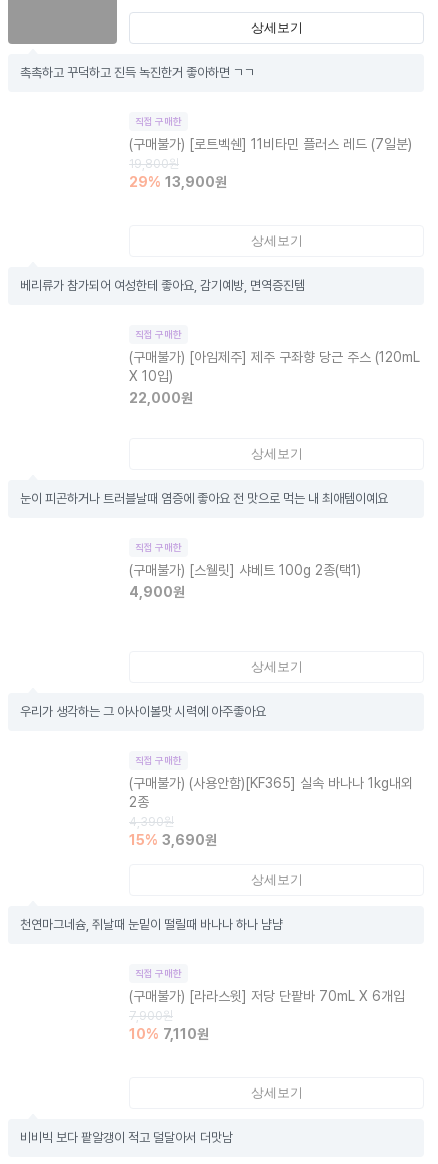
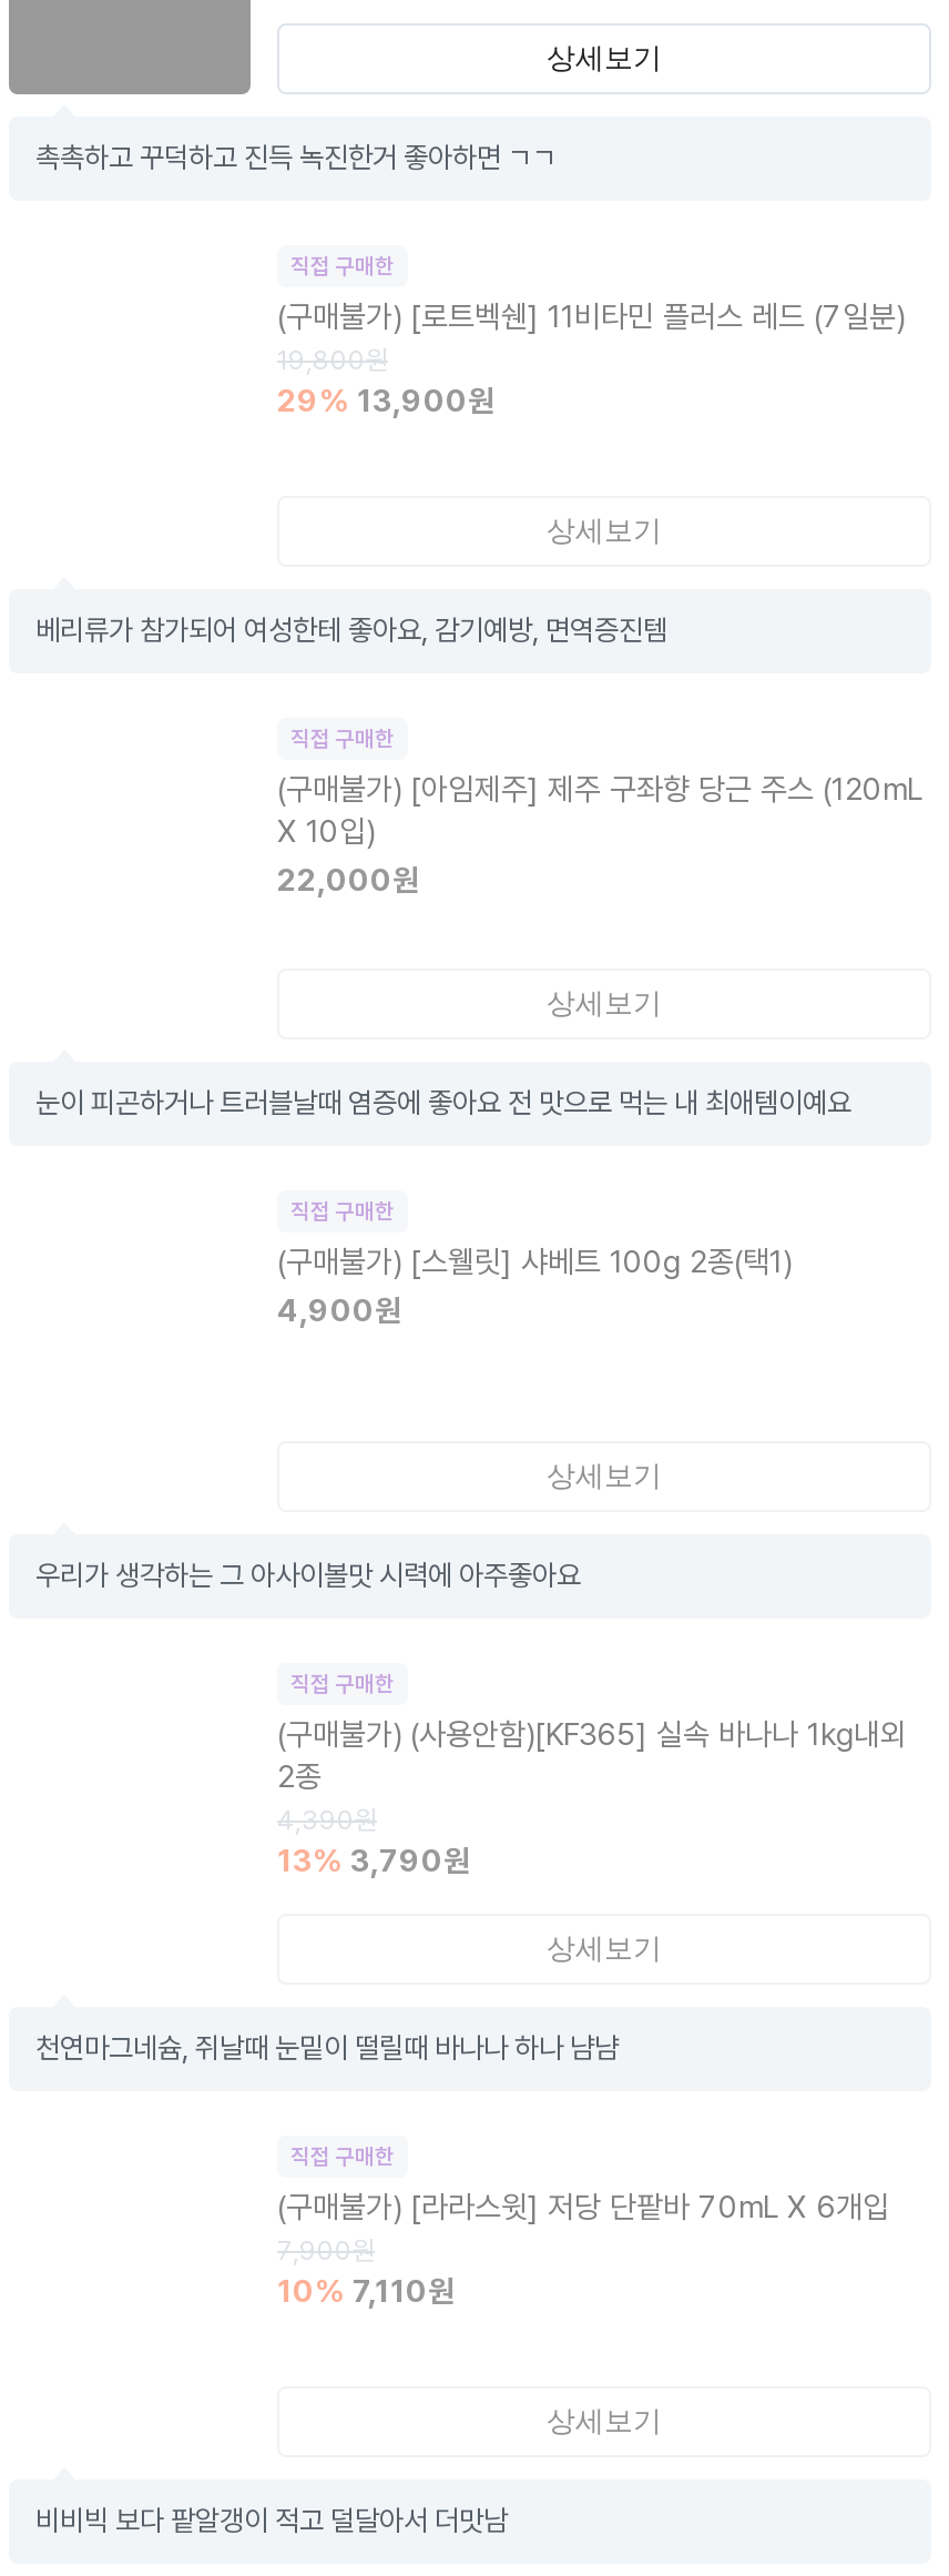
[129,832,217,848] 15% 3,690원 -> [277,1843,470,1878] 13% 3,790원

